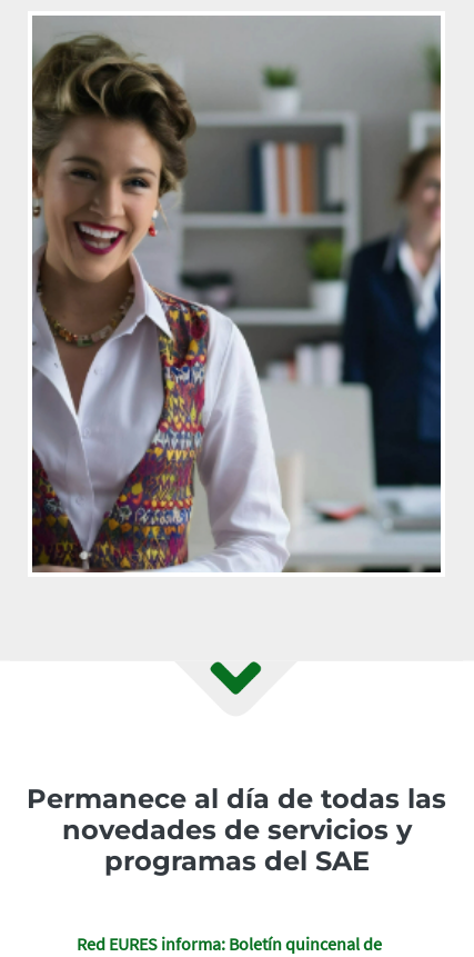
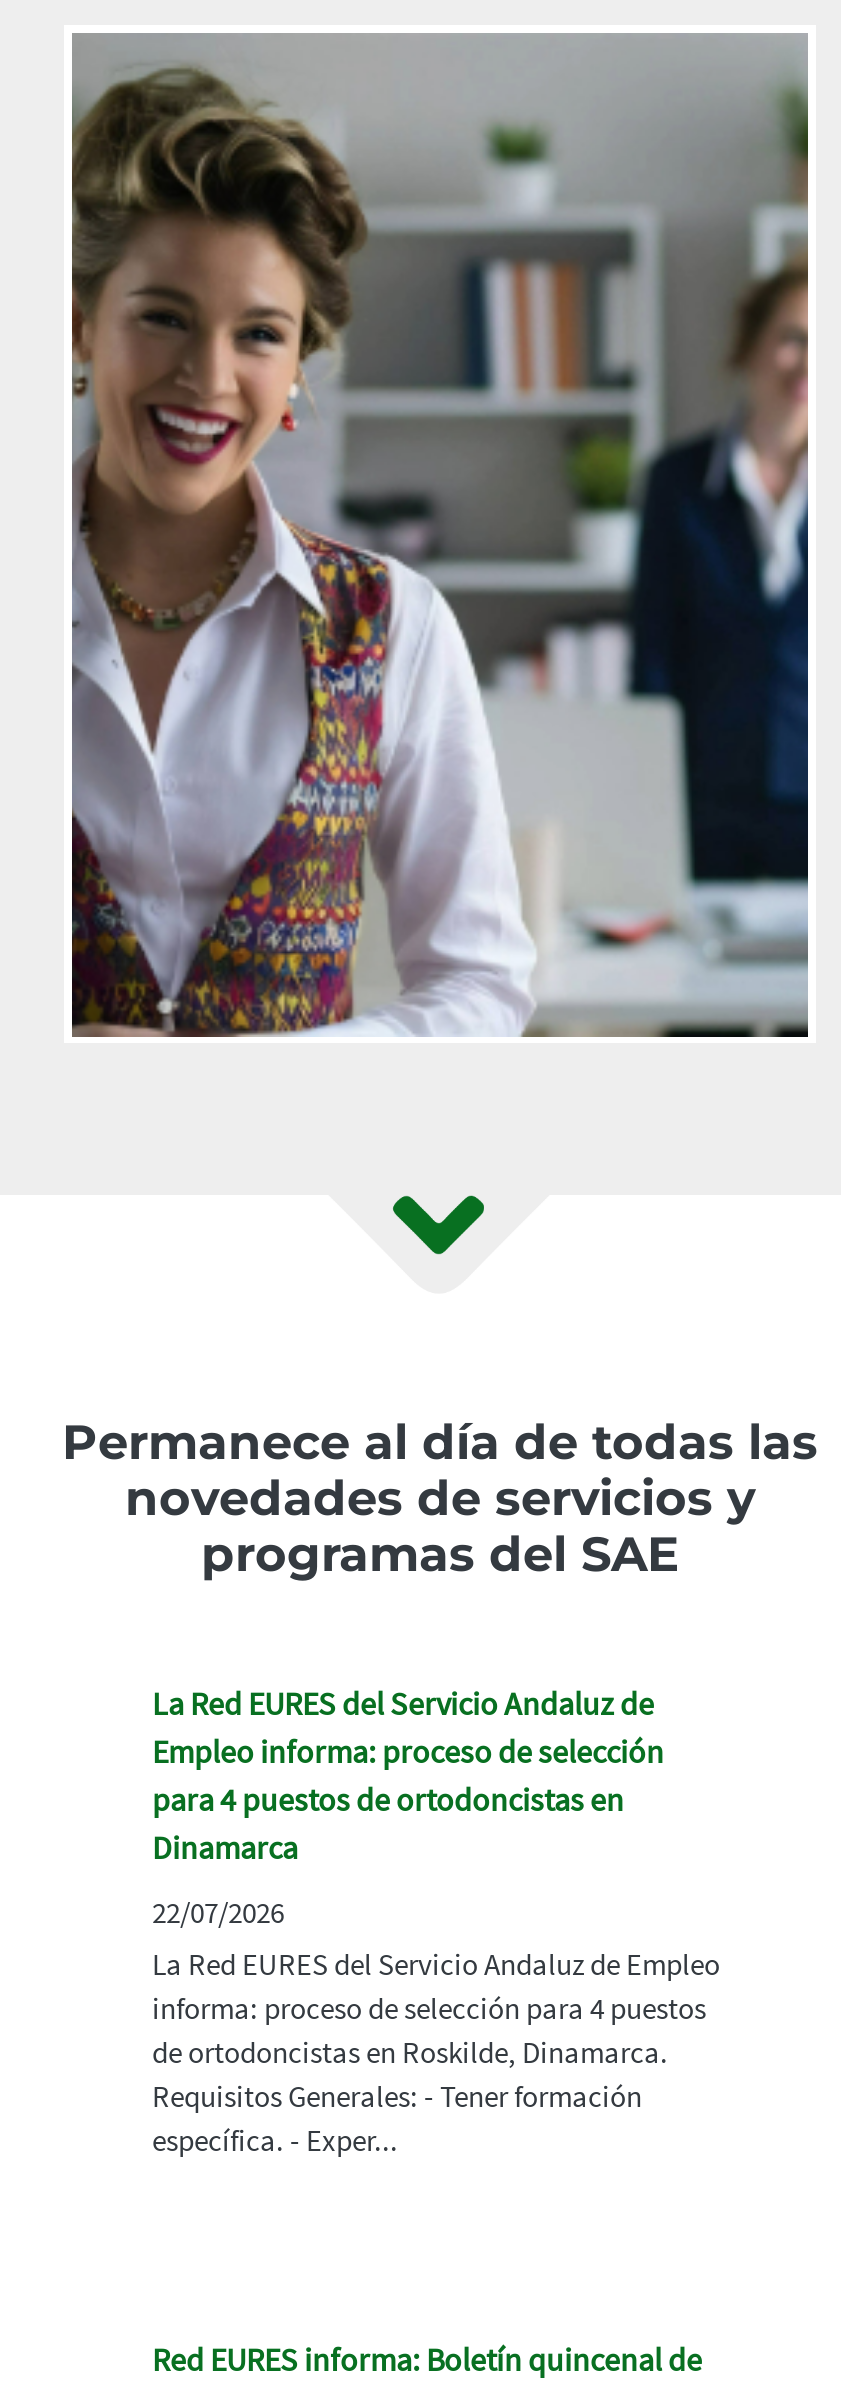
none -> [152,1683,720,2159] La Red EURES del Servicio Andaluz de | Empleo informa: proceso de selección | para 4 puestos de ortodoncistas en | Dinamarca | 22/07/2026 | La Red EURES del Servicio Andaluz de Empleo | informa: proceso de selección para 4 puestos | de ortodoncistas en Roskilde, Dinamarca. | Requisitos Generales: - Tener formación | específica. - Exper...

